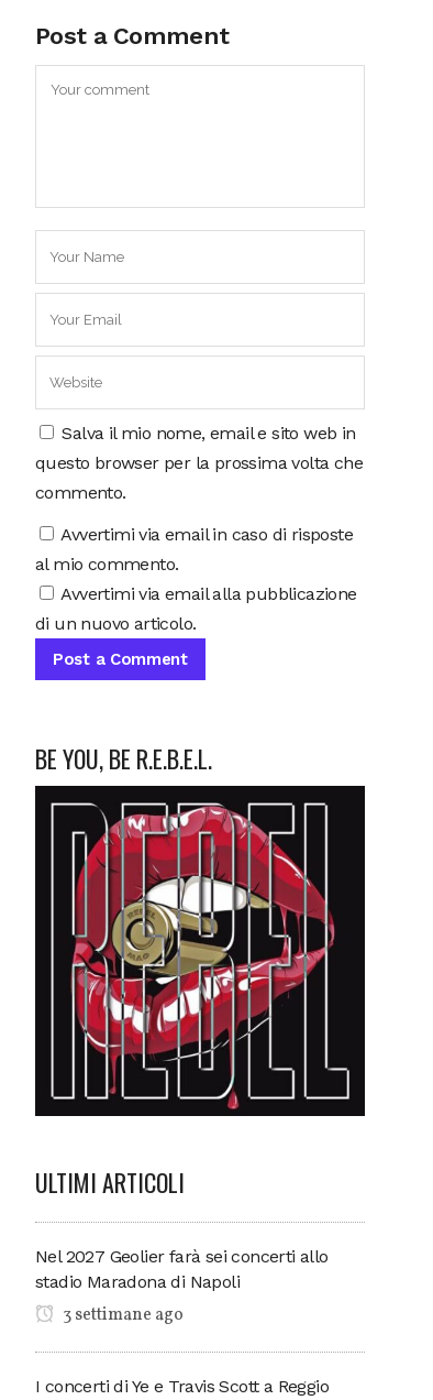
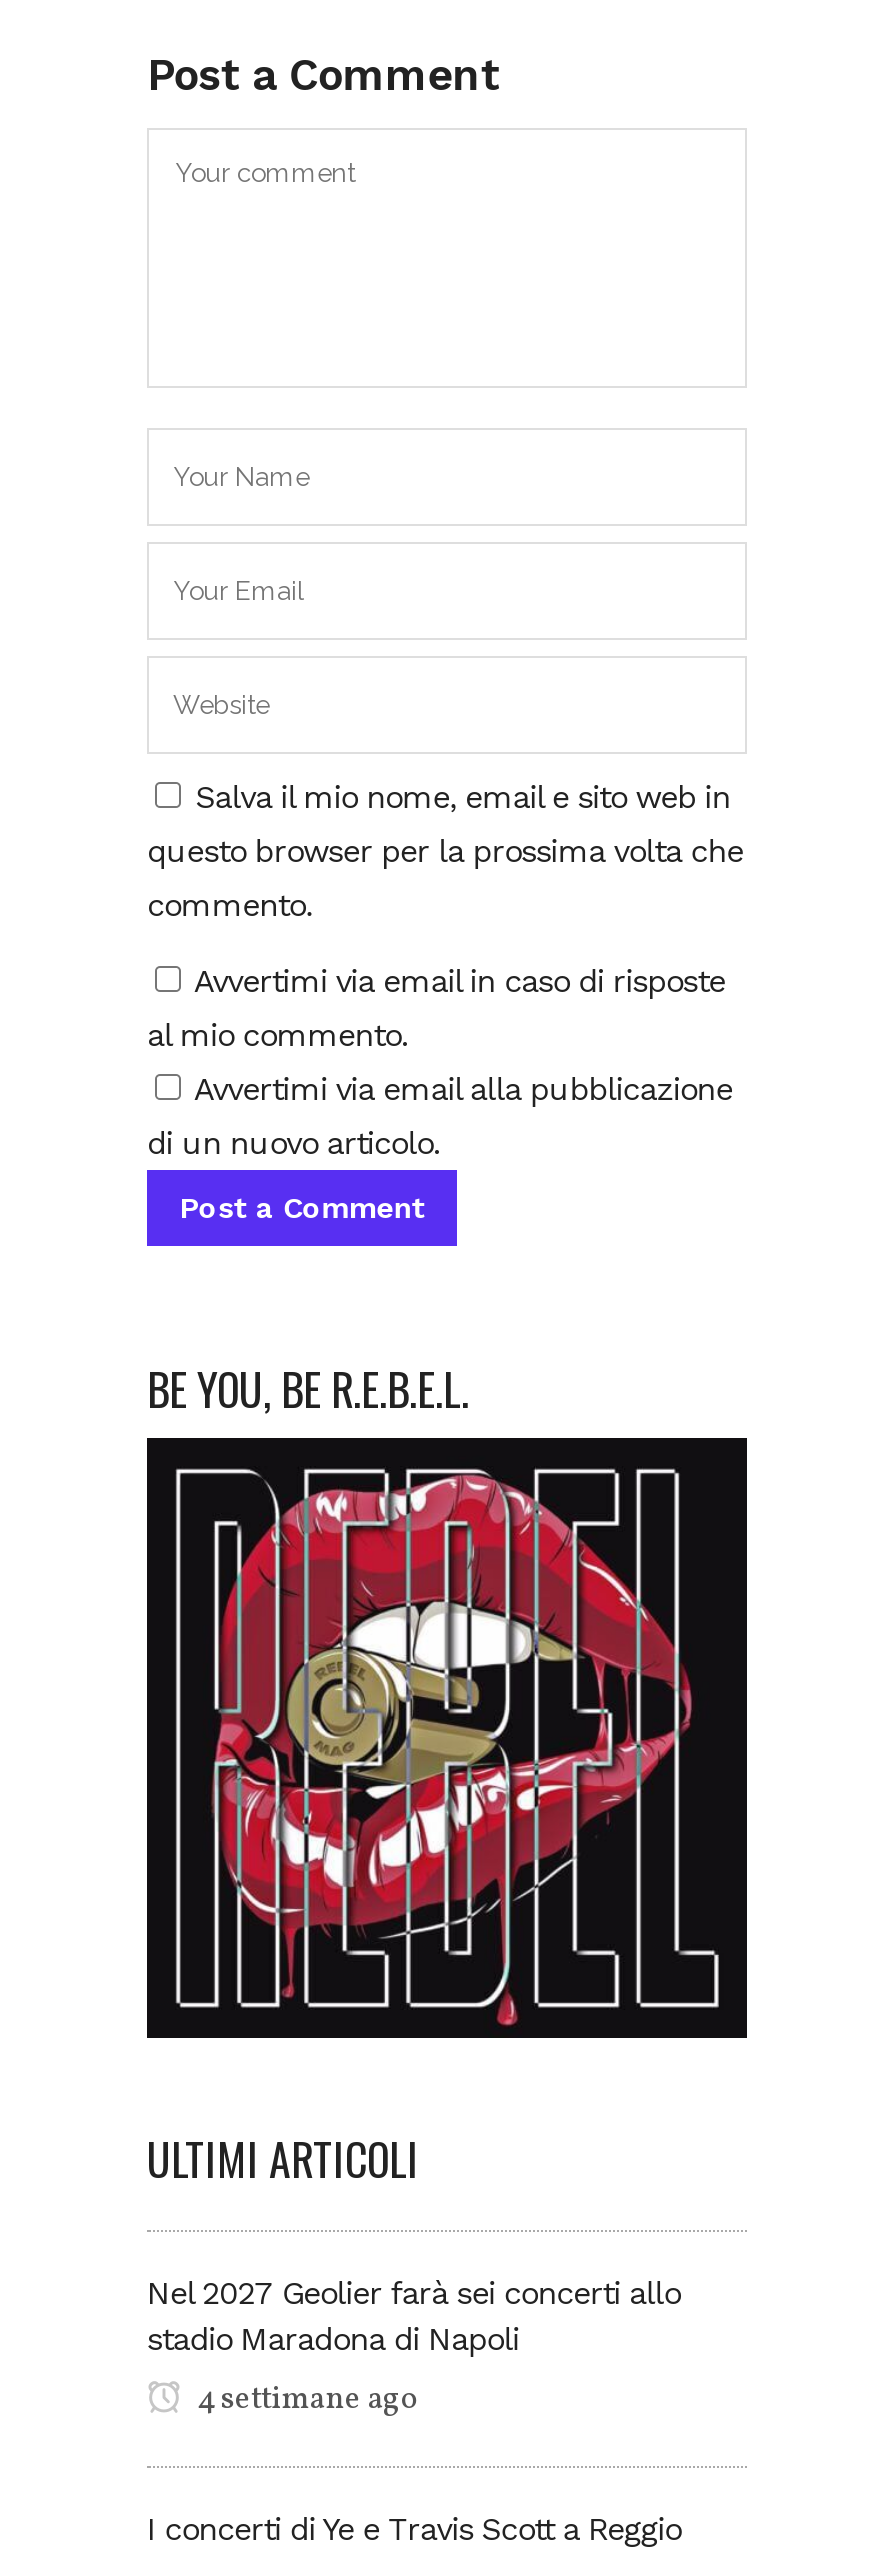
[59,1303,184,1328] 3 settimane ago -> [191,2379,419,2423] 4 settimane ago

